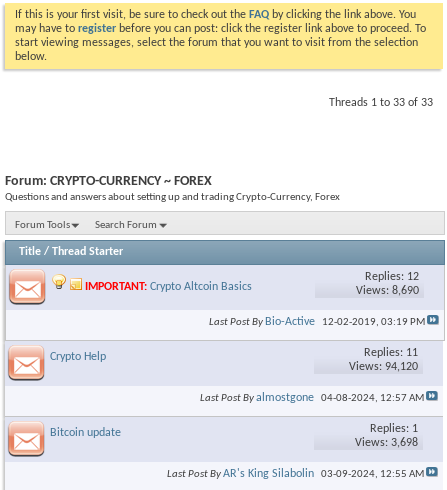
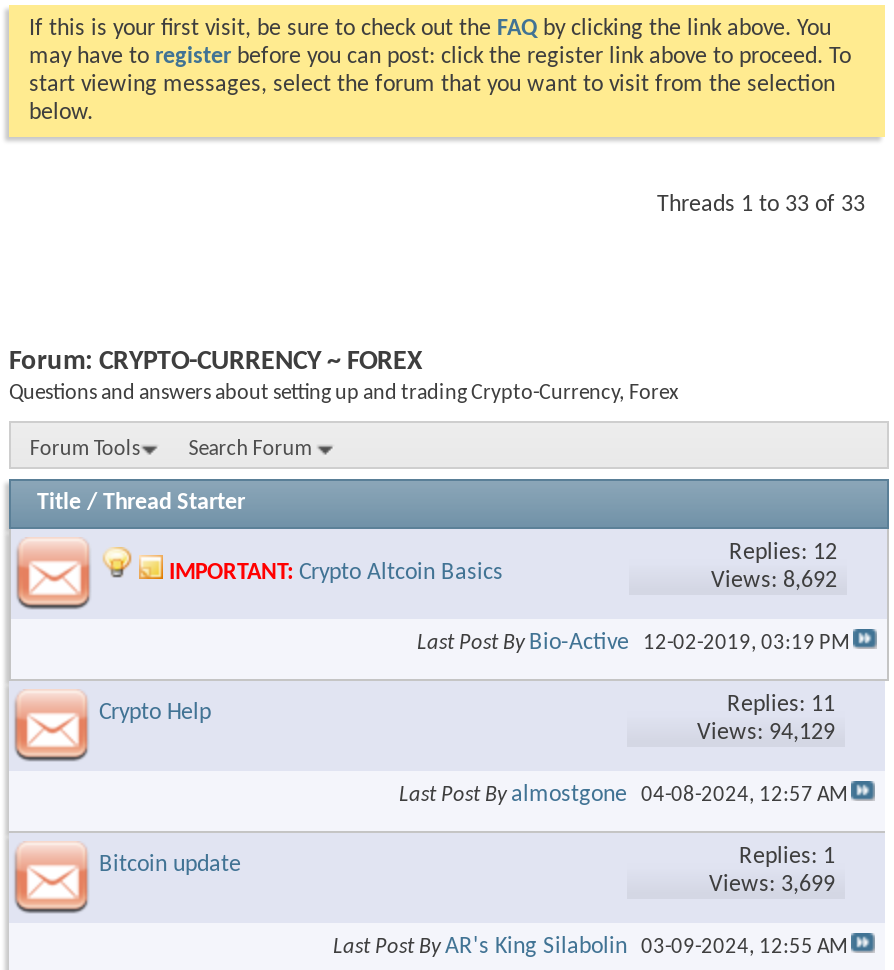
[356,285,419,297] Views: 8,690 -> [711,569,837,593] Views: 8,692
[349,361,418,373] Views: 94,120 -> [697,721,835,745] Views: 94,129
[355,437,418,449] Views: 3,698 -> [709,873,835,897] Views: 3,699

